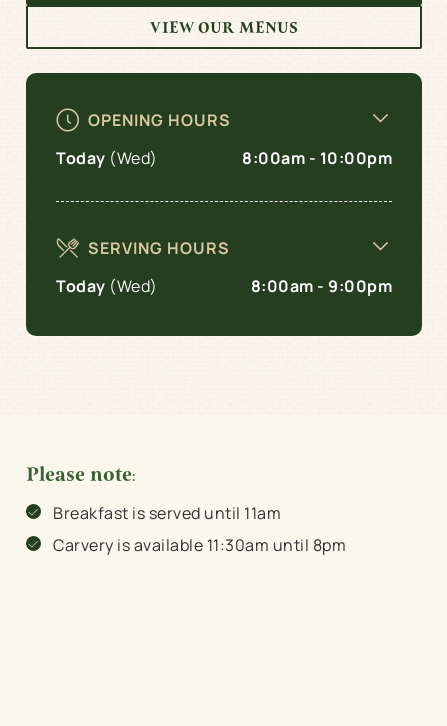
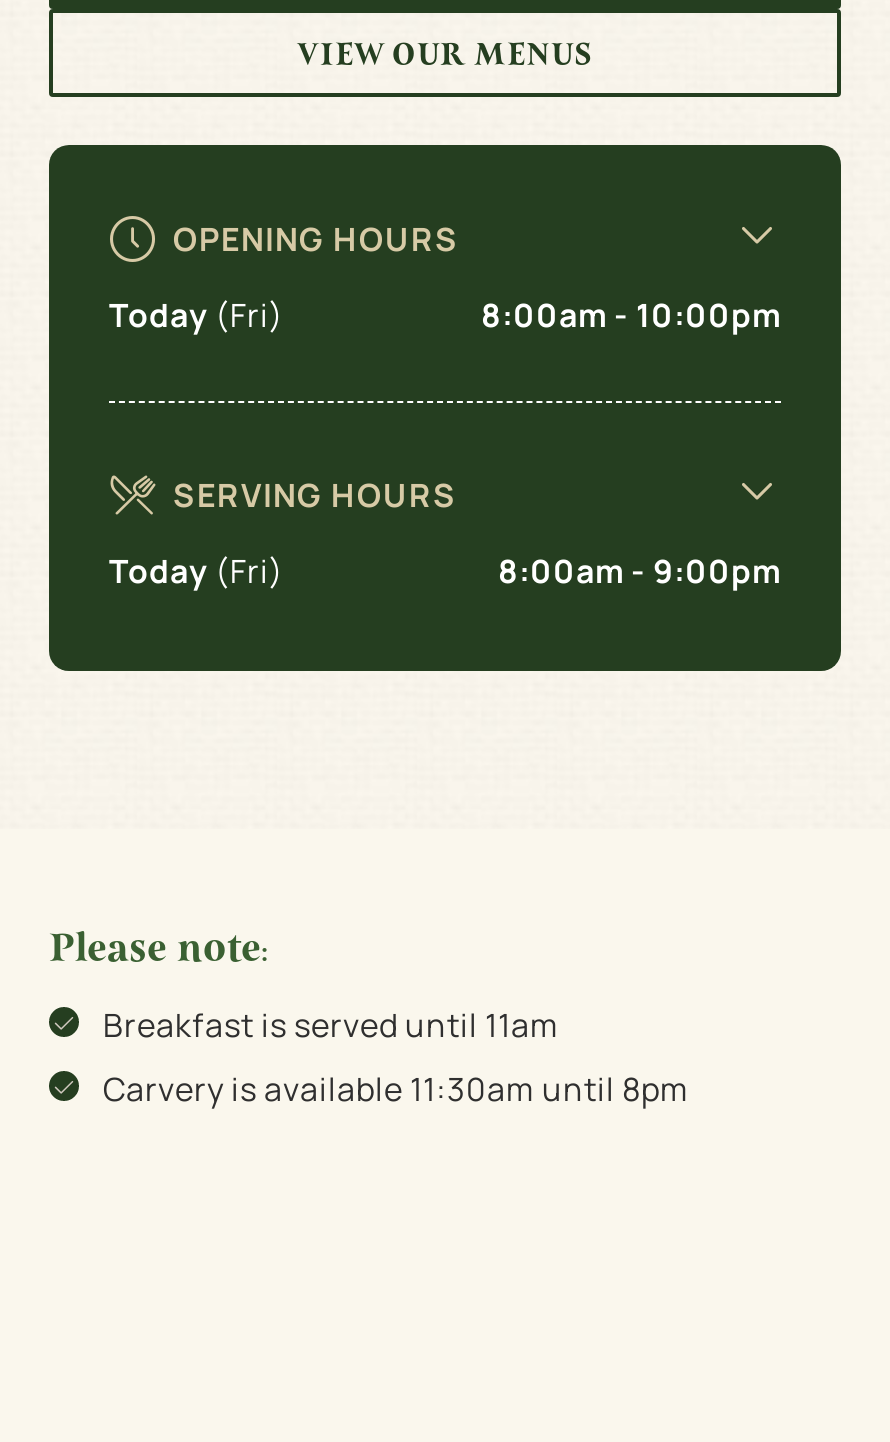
[56,147,157,169] Today (Wed) -> [109,293,284,337] Today (Fri)
[56,275,157,297] Today (Wed) -> [109,549,284,593] Today (Fri)

